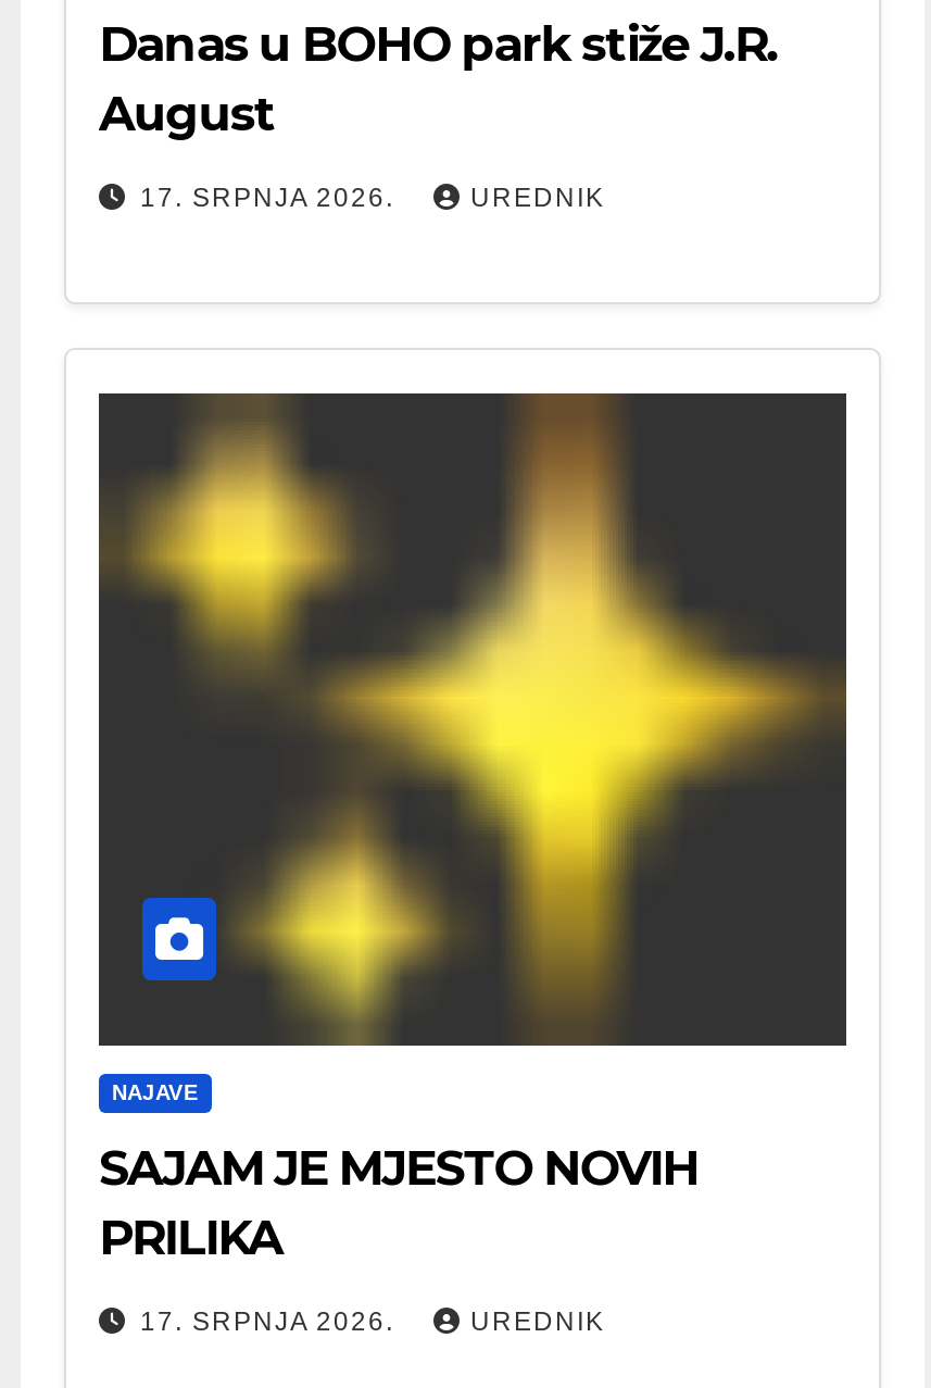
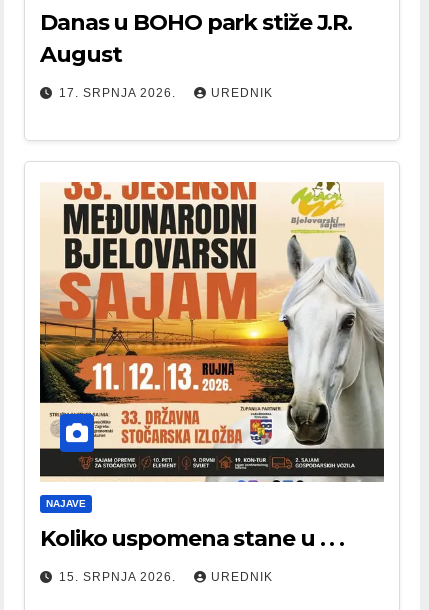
[97,391,848,1048] [image] -> [39,181,384,483] [image]
[99,1139,698,1268] SAJAM JE MJESTO NOVIH | PRILIKA -> [40,525,344,552] Koliko uspomena stane u . . .
[140,1307,403,1337] 17. SRPNJA 2026. -> [59,570,180,584] 15. SRPNJA 2026.

